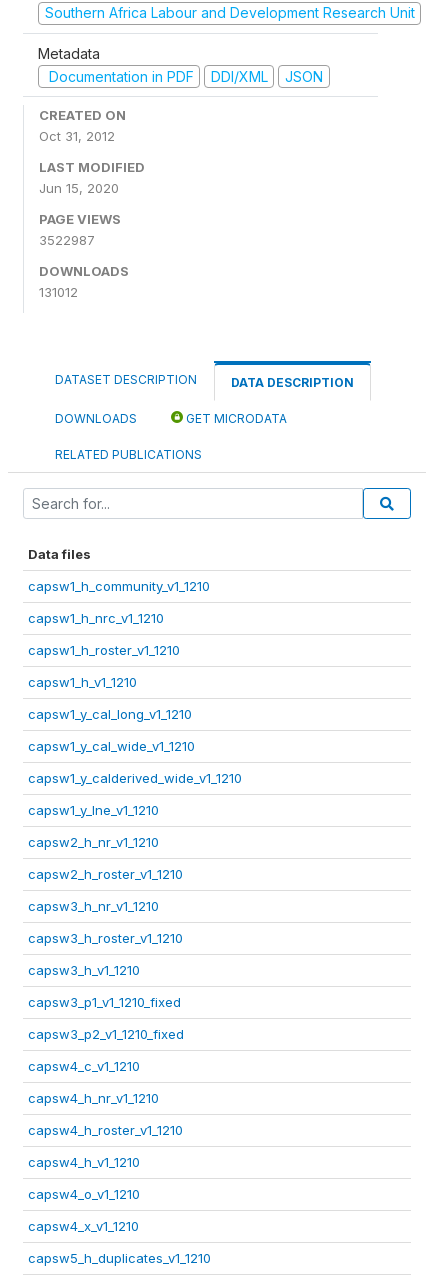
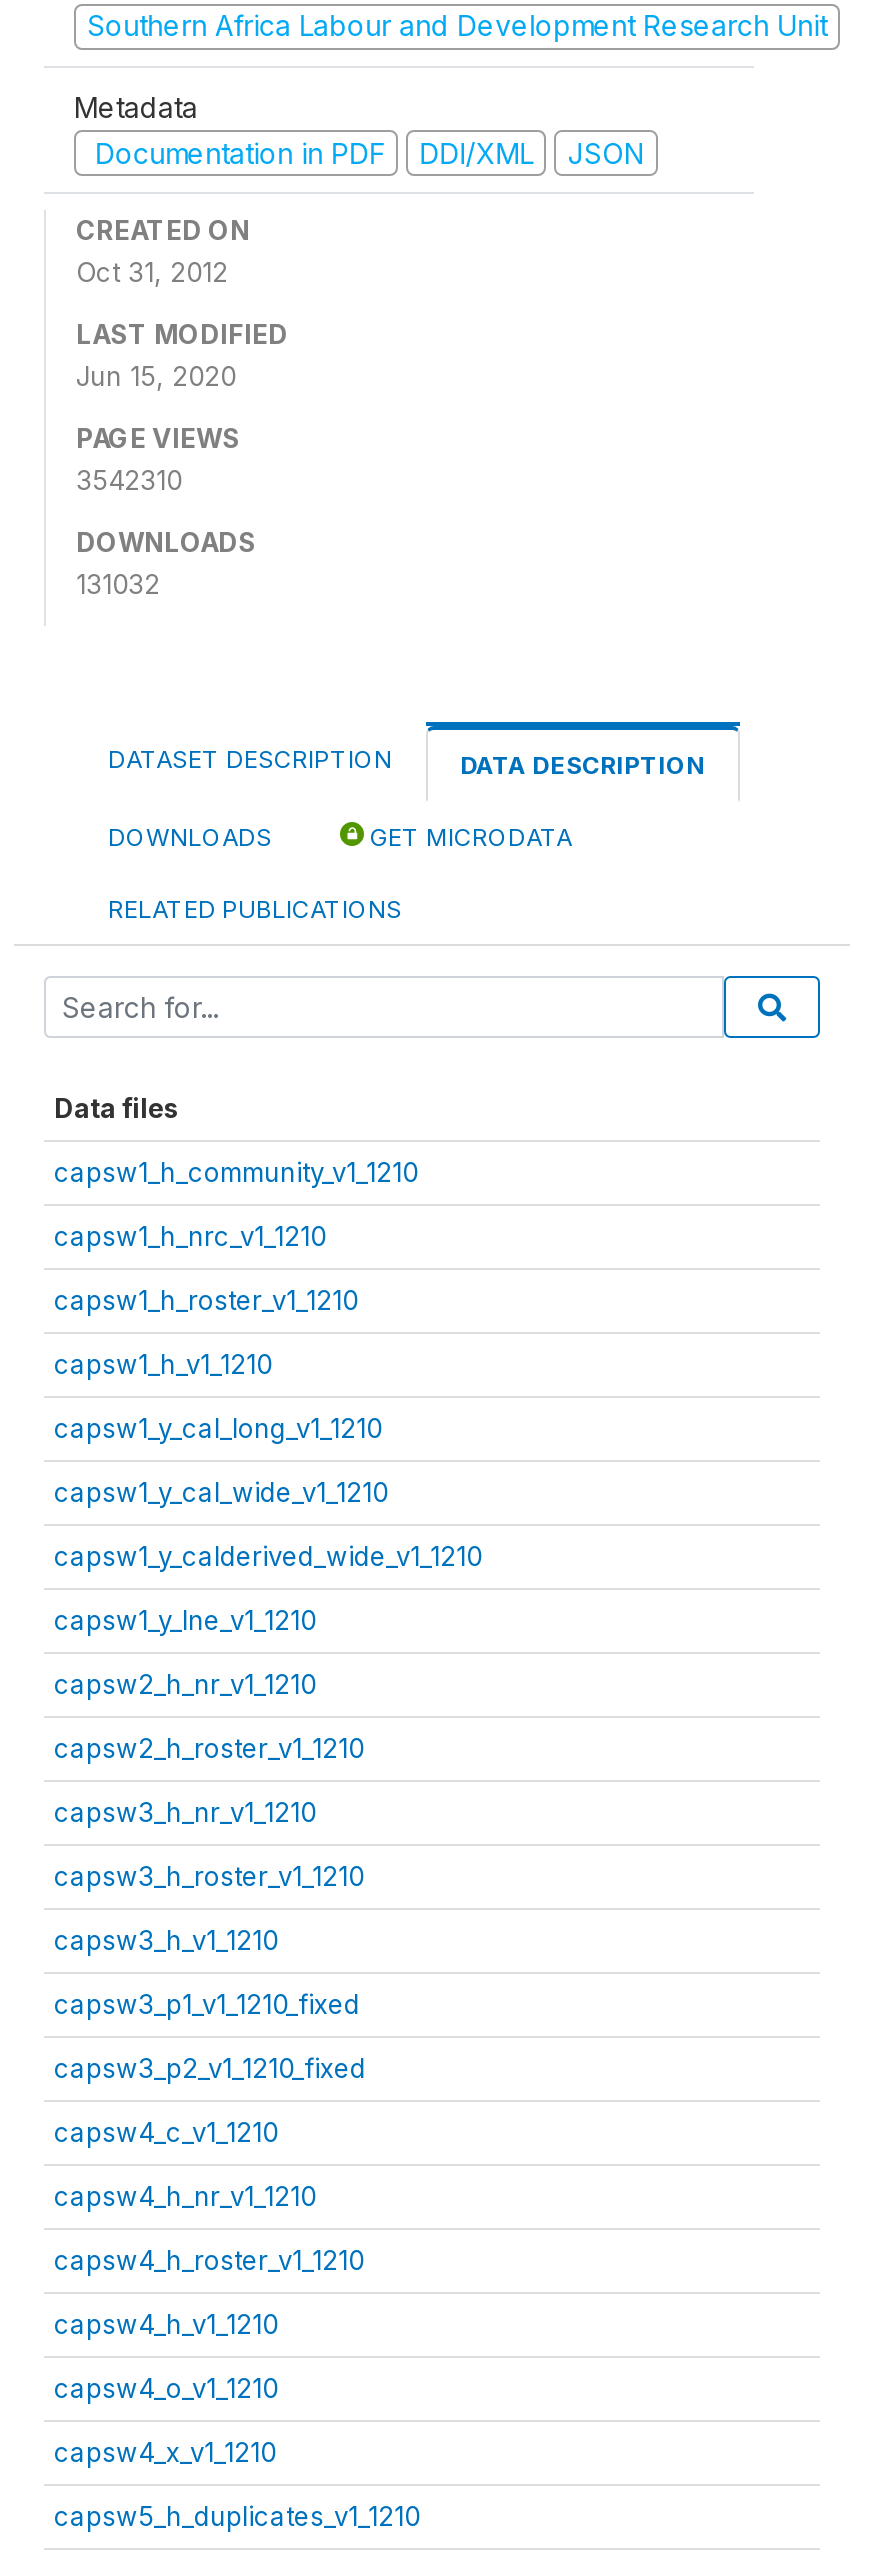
[39,232,95,248] 3522987 -> [76,464,182,496] 3542310
[39,284,78,300] 131012 -> [76,568,160,600] 131032

